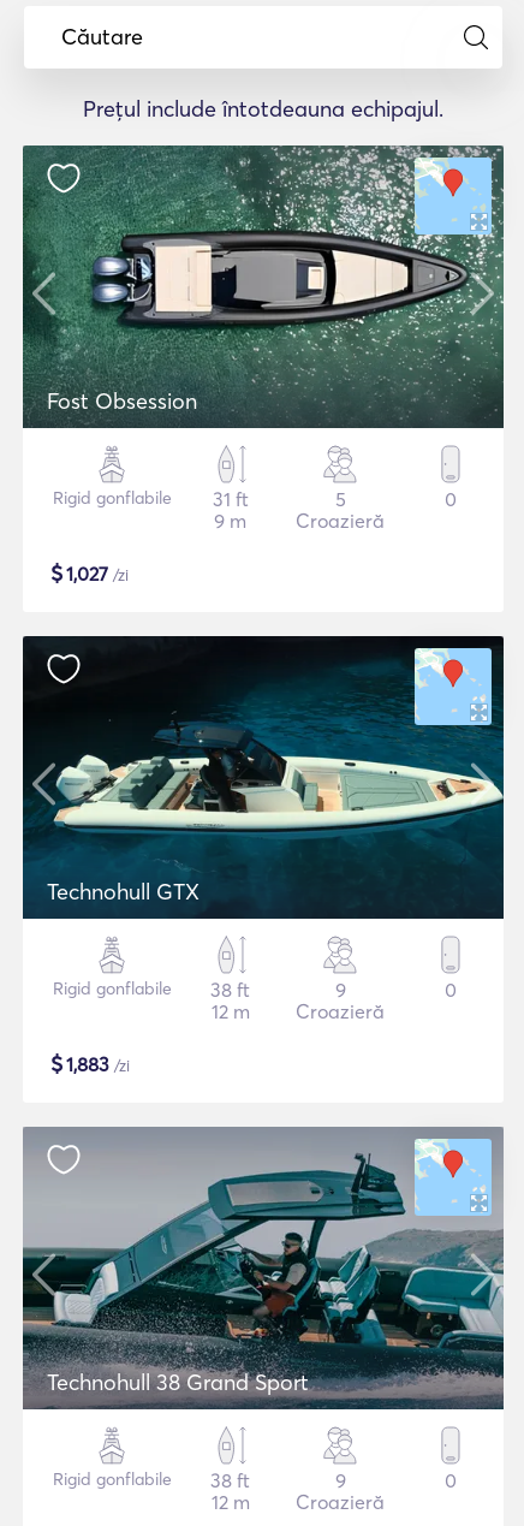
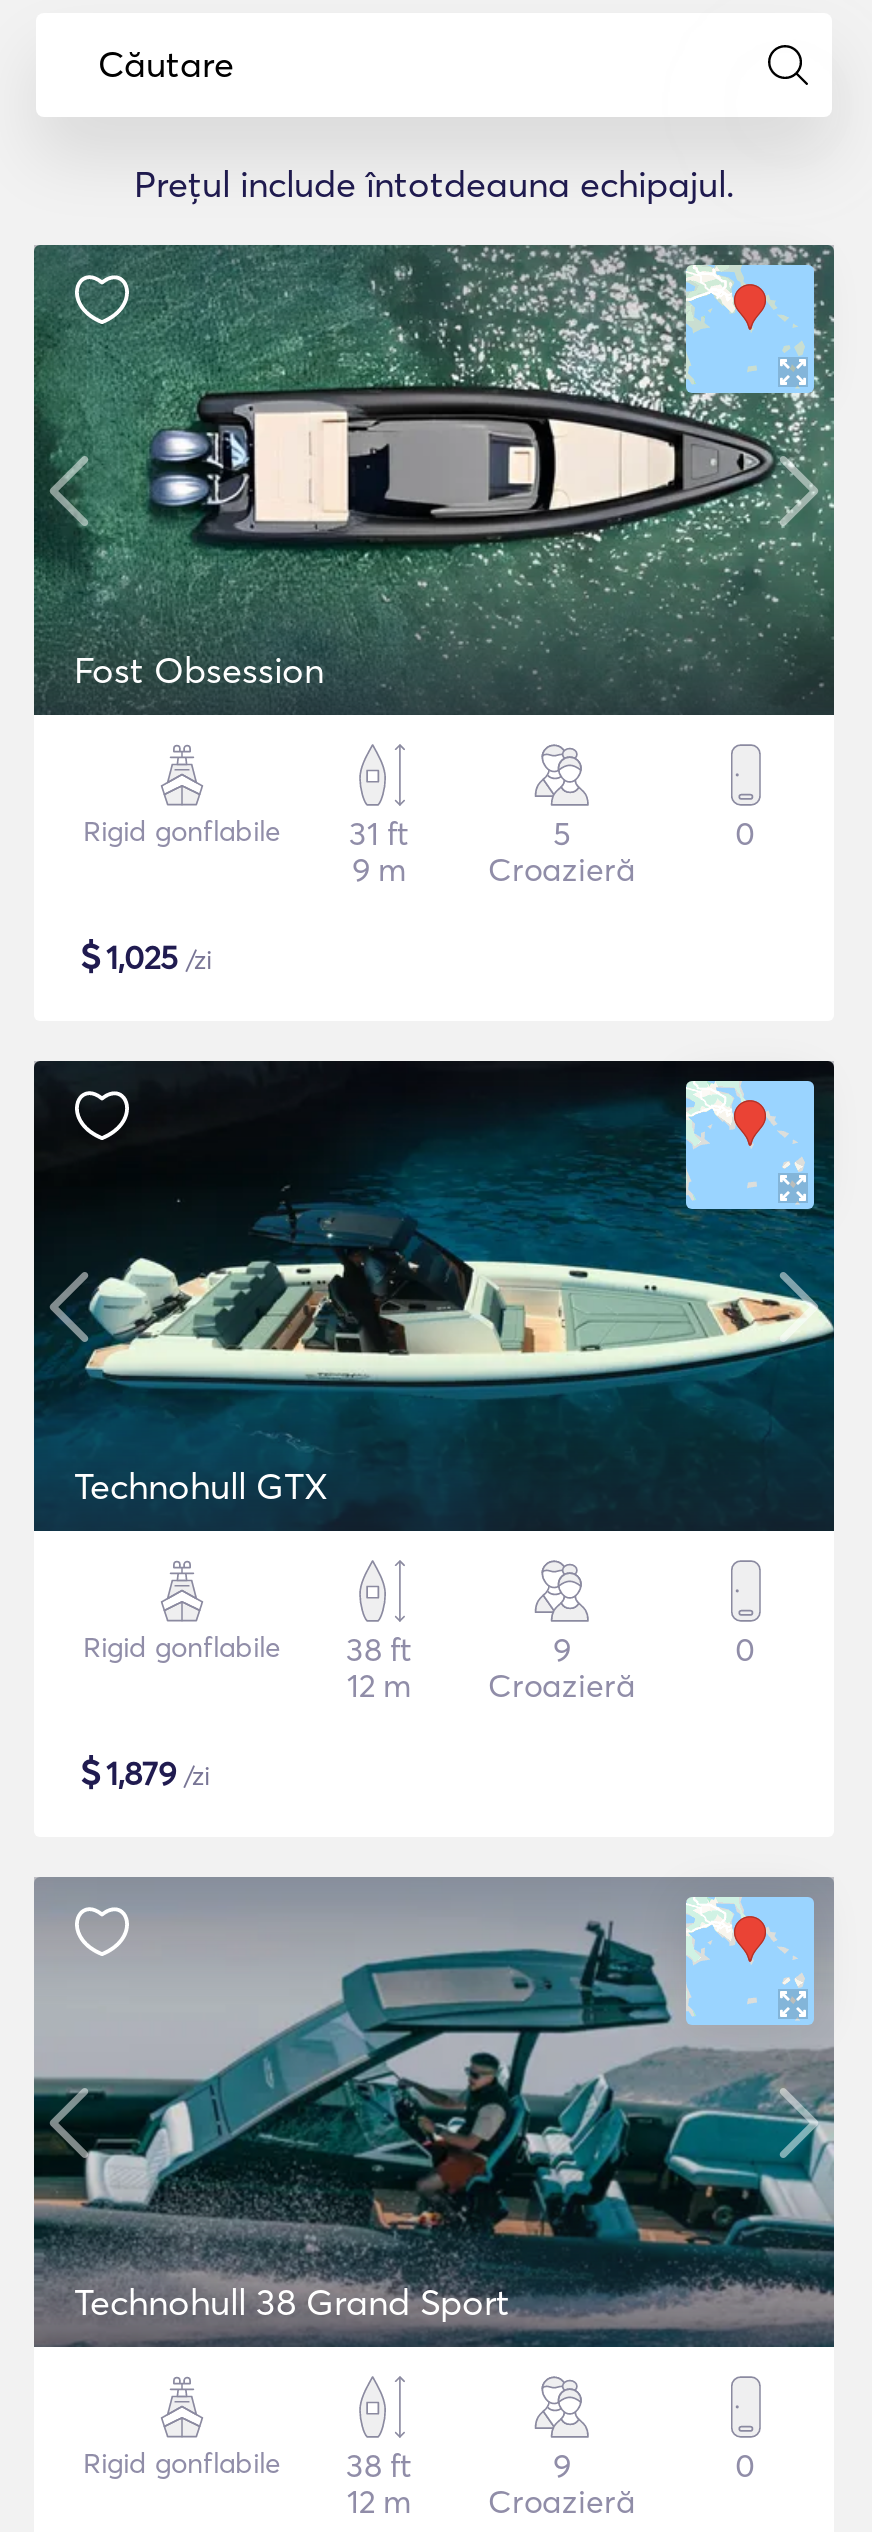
[50,559,129,587] $1,027 /zi -> [80,933,212,979] $1,025 /zi
[50,1050,130,1077] $1,883 /zi -> [80,1749,210,1795] $1,879 /zi

